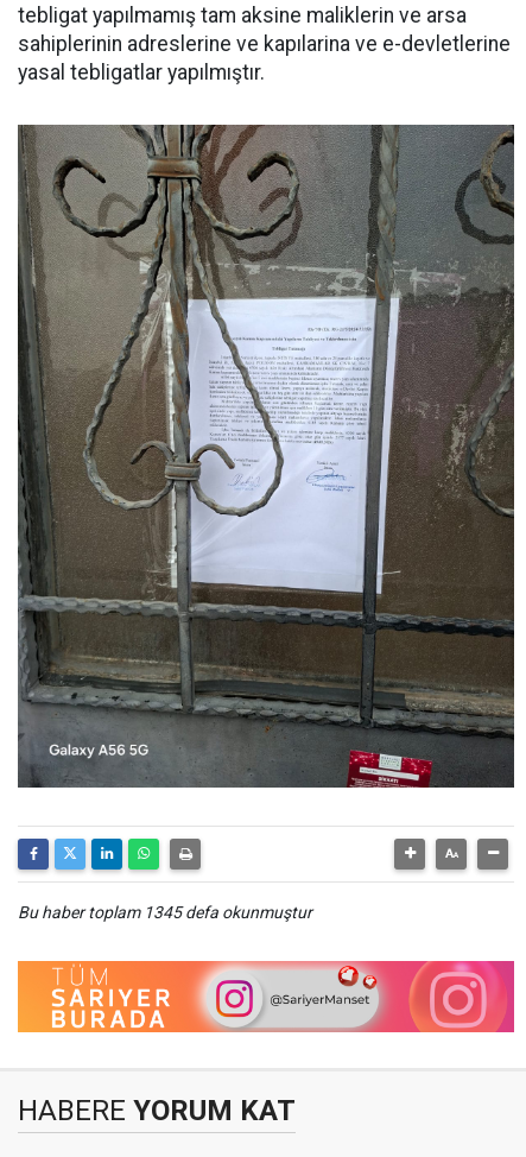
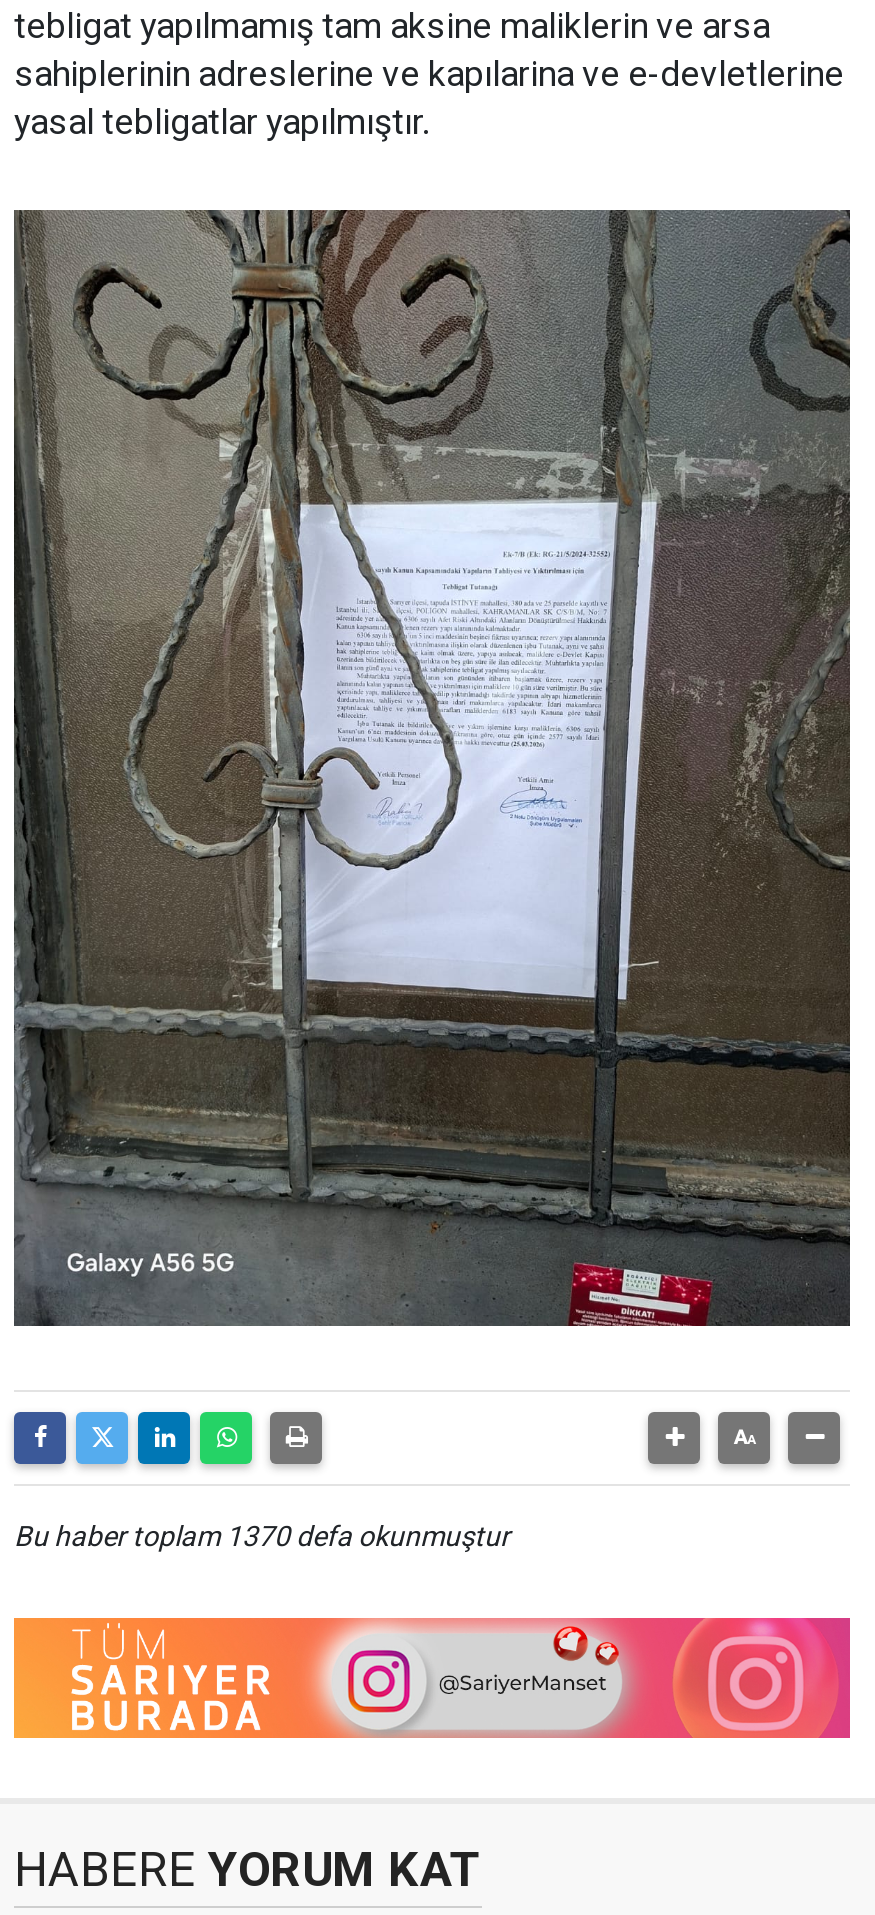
[18,902,312,921] Bu haber toplam 1345 defa okunmuştur -> [14,1519,510,1551] Bu haber toplam 1370 defa okunmuştur

